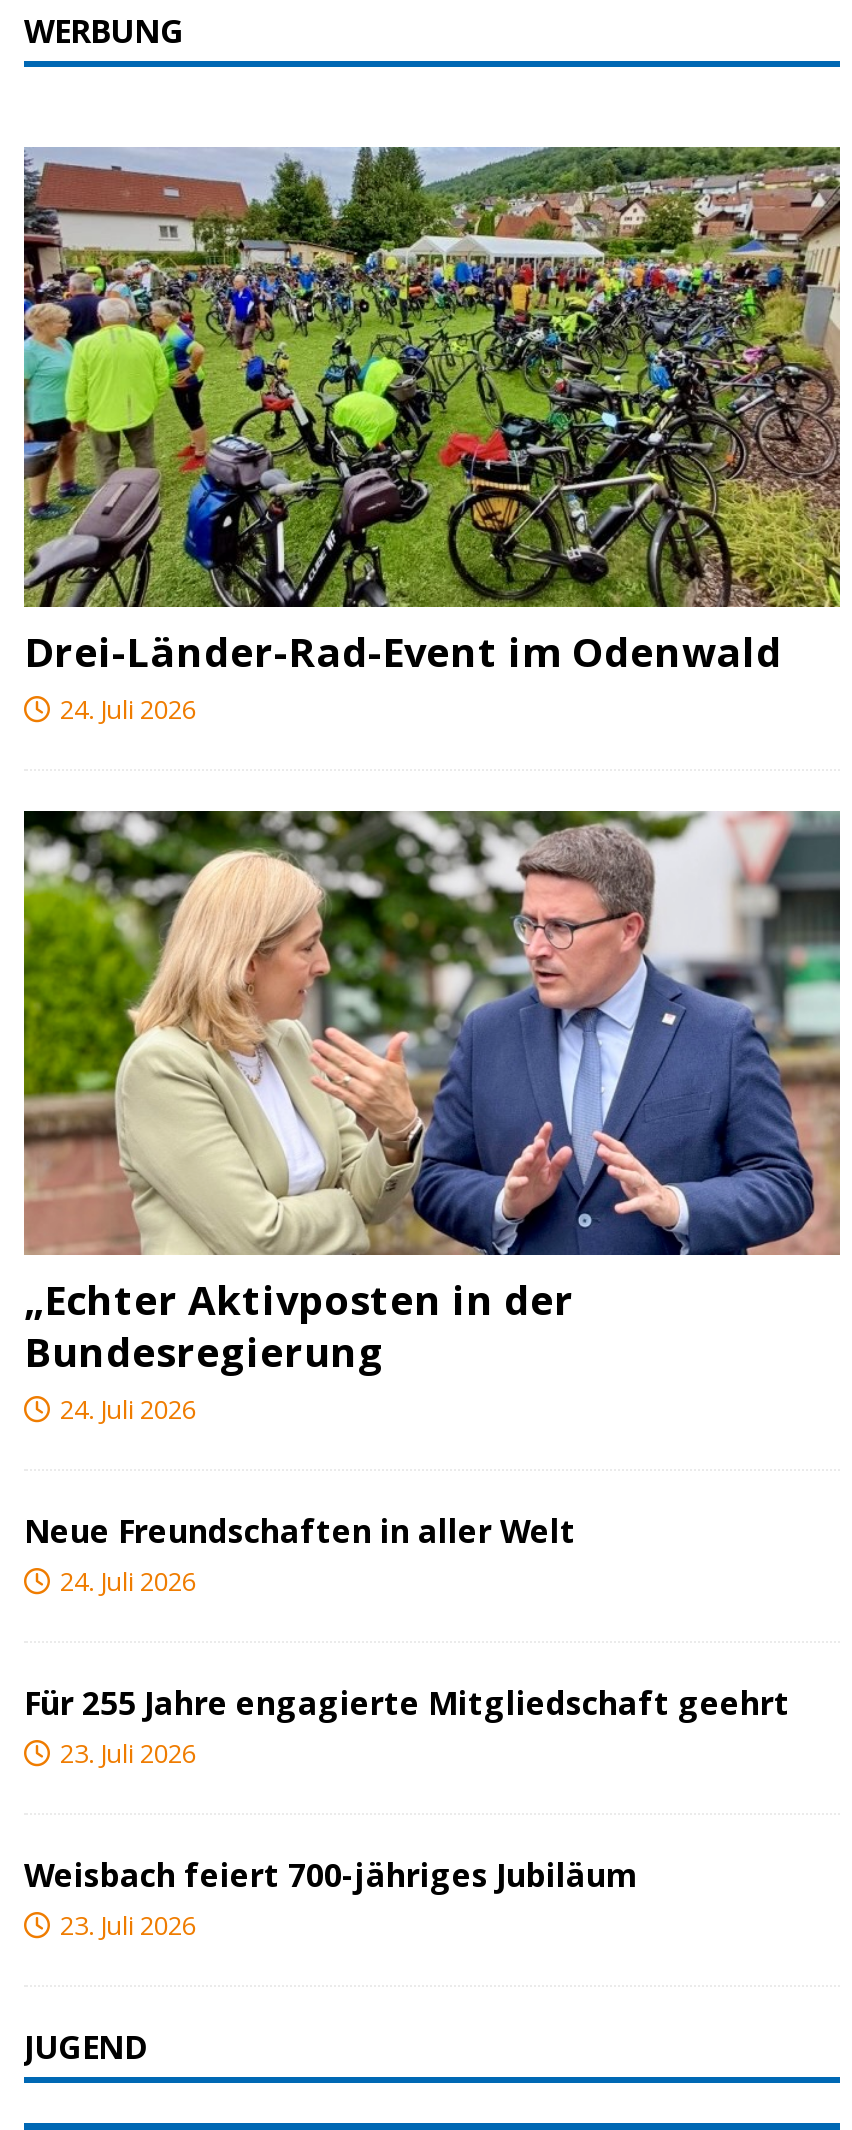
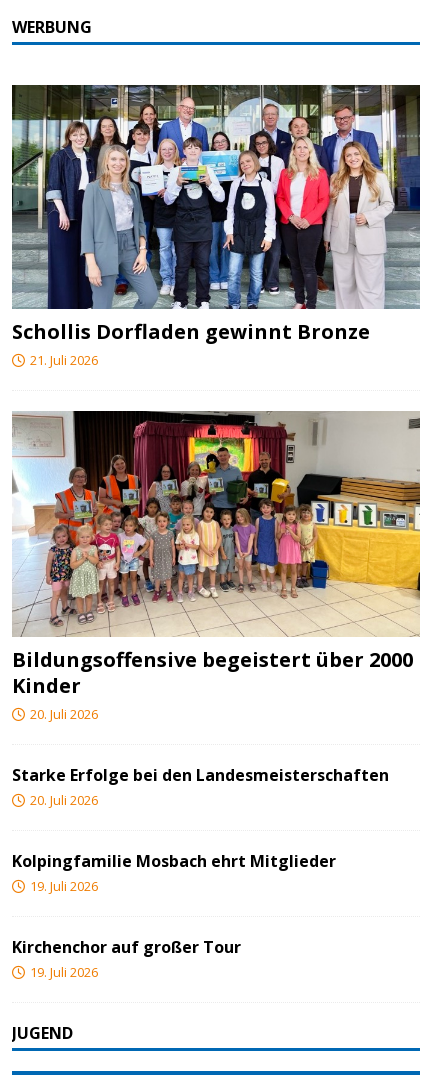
[22,145,842,726] [image] | Drei-Länder-Rad-Event im Odenwald | 24. Juli 2026 -> [11,84,421,369] [image] | Schollis Dorfladen gewinnt Bronze | 21. Juli 2026
[22,803,842,1427] [image] | „Echter Aktivposten in der | Bundesregierung | 24. Juli 2026 -> [12,410,421,723] [image] | Bildungsoffensive begeistert über 2000 | Kinder | 20. Juli 2026
[24,1509,576,1599] Neue Freundschaften in aller Welt | 24. Juli 2026 -> [12,764,389,809] Starke Erfolge bei den Landesmeisterschaften | 20. Juli 2026
[24,1681,790,1771] Für 255 Jahre engagierte Mitgliedschaft geehrt | 23. Juli 2026 -> [12,850,336,895] Kolpingfamilie Mosbach ehrt Mitglieder | 19. Juli 2026
[24,1853,638,1943] Weisbach feiert 700-jähriges Jubiläum | 23. Juli 2026 -> [12,936,241,981] Kirchenchor auf großer Tour | 19. Juli 2026

